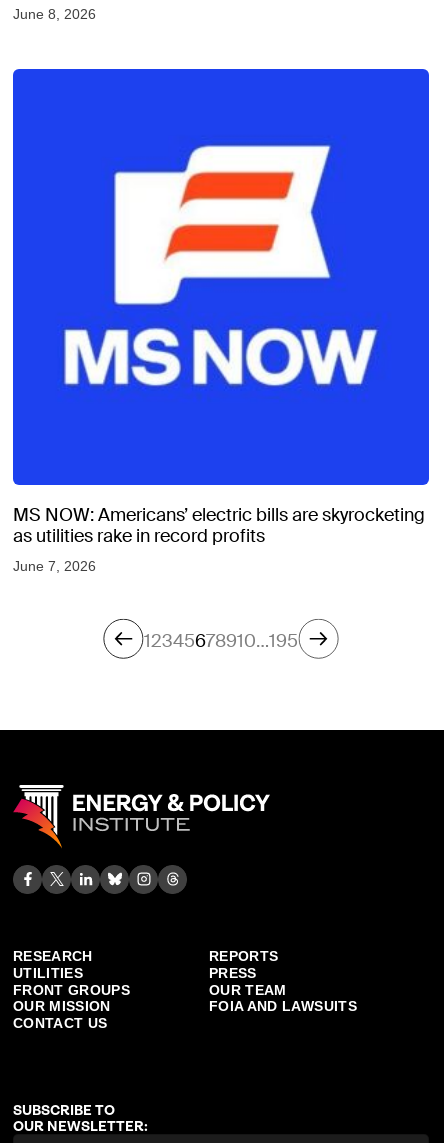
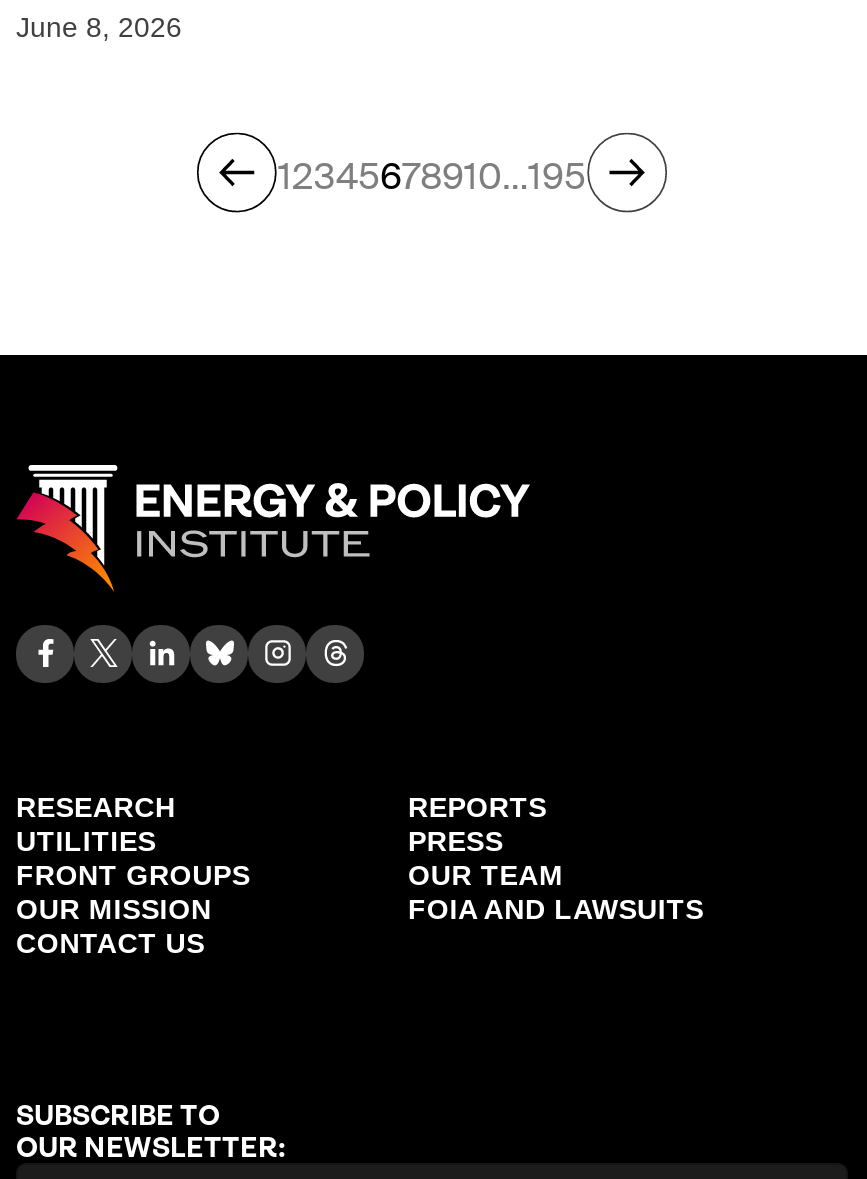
[12,68,430,574] [image] | MS NOW: Americans’ electric bills are skyrocketing | as utilities rake in record profits | June 7, 2026 -> none

